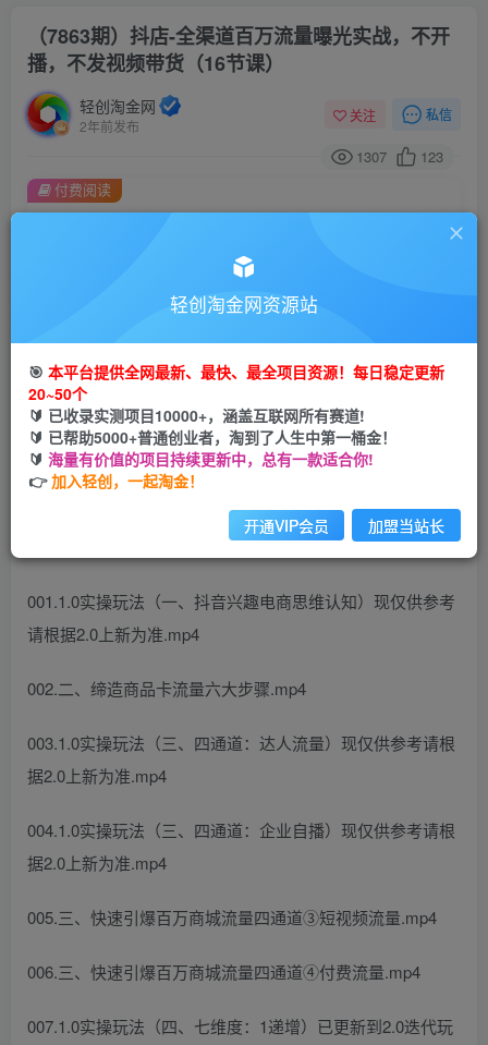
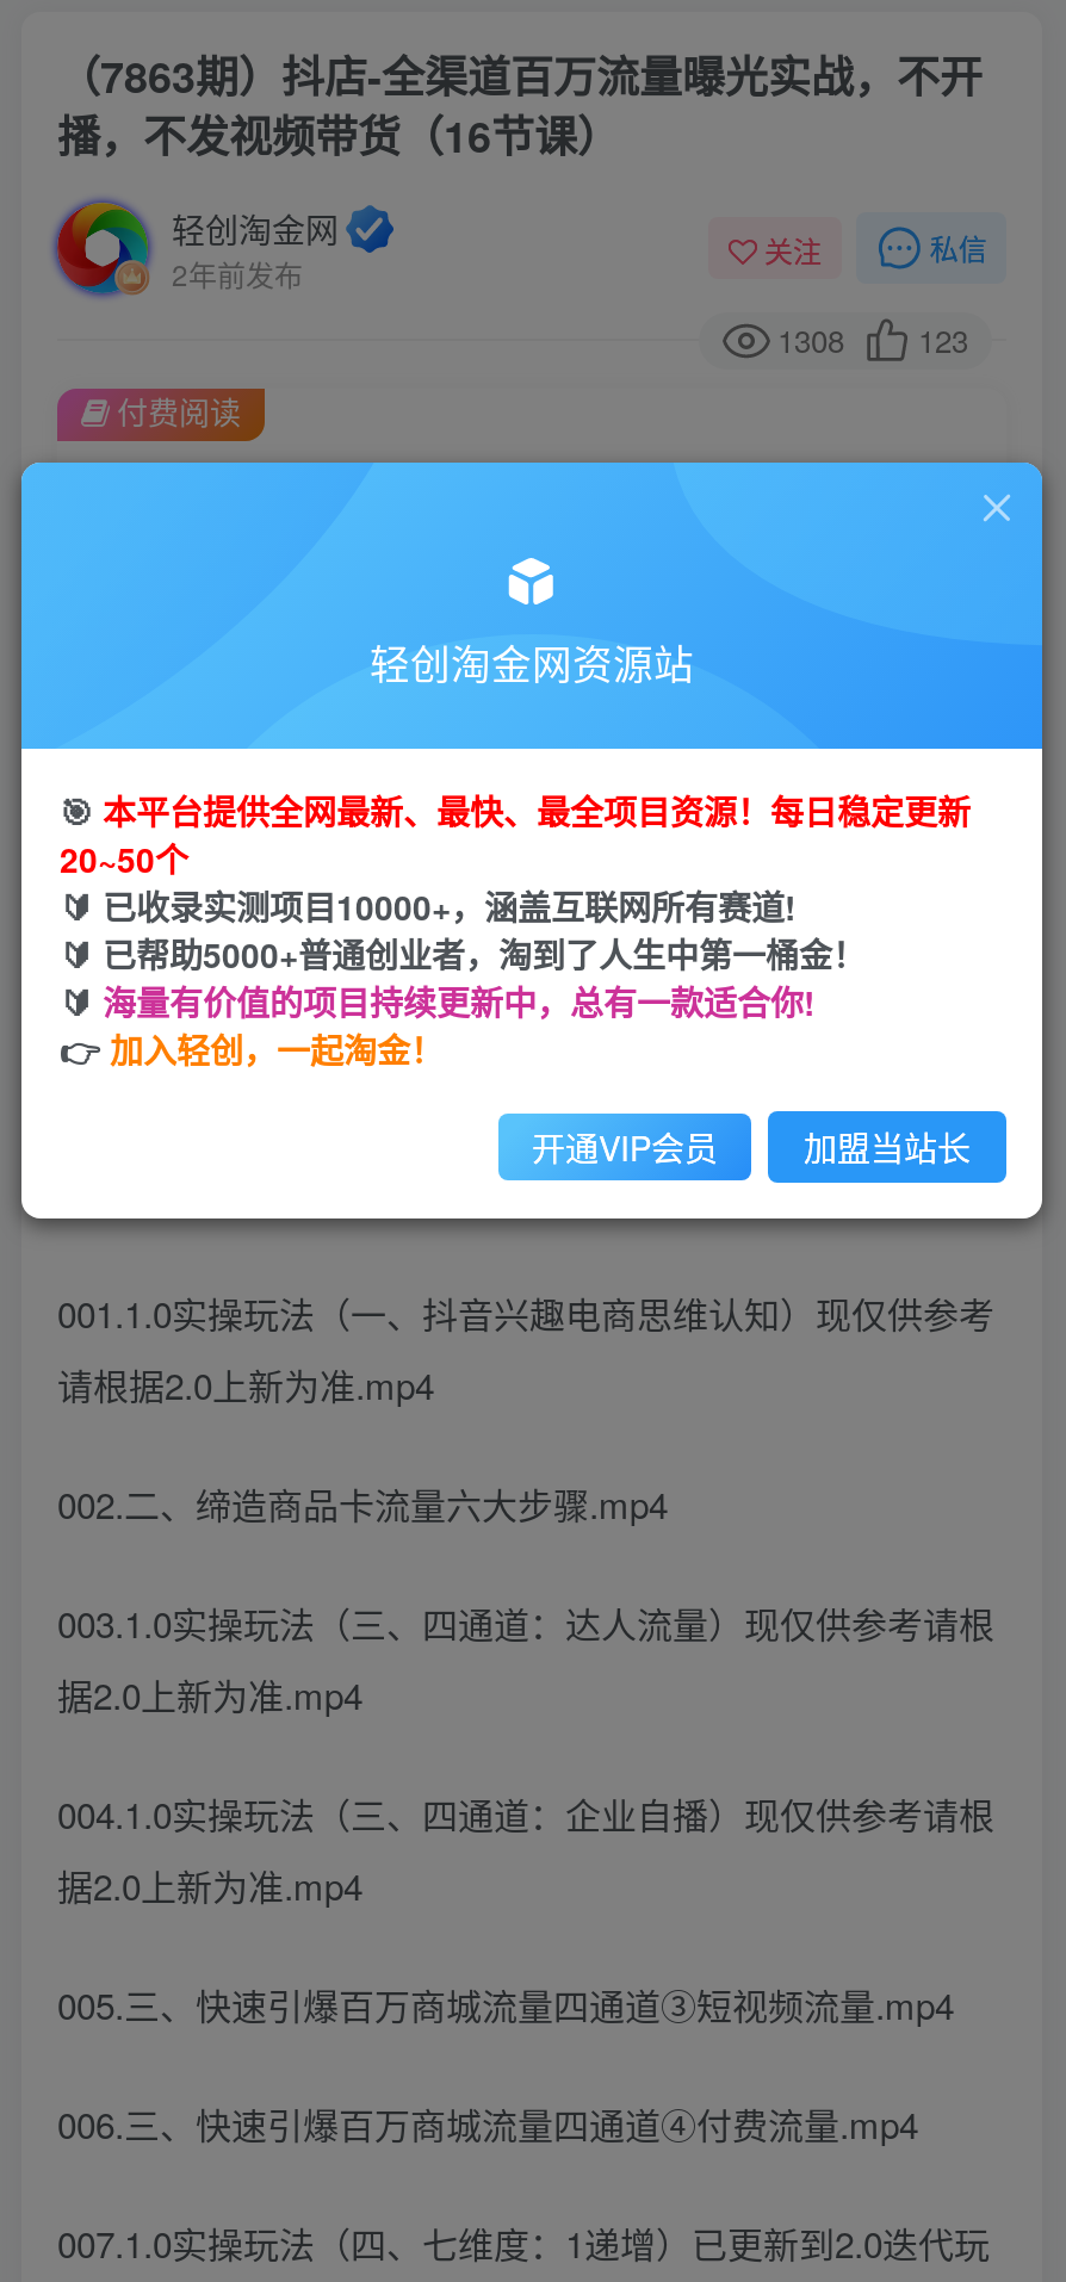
[356,146,443,167] 1307 123 -> [777,317,968,362] 1308 123

